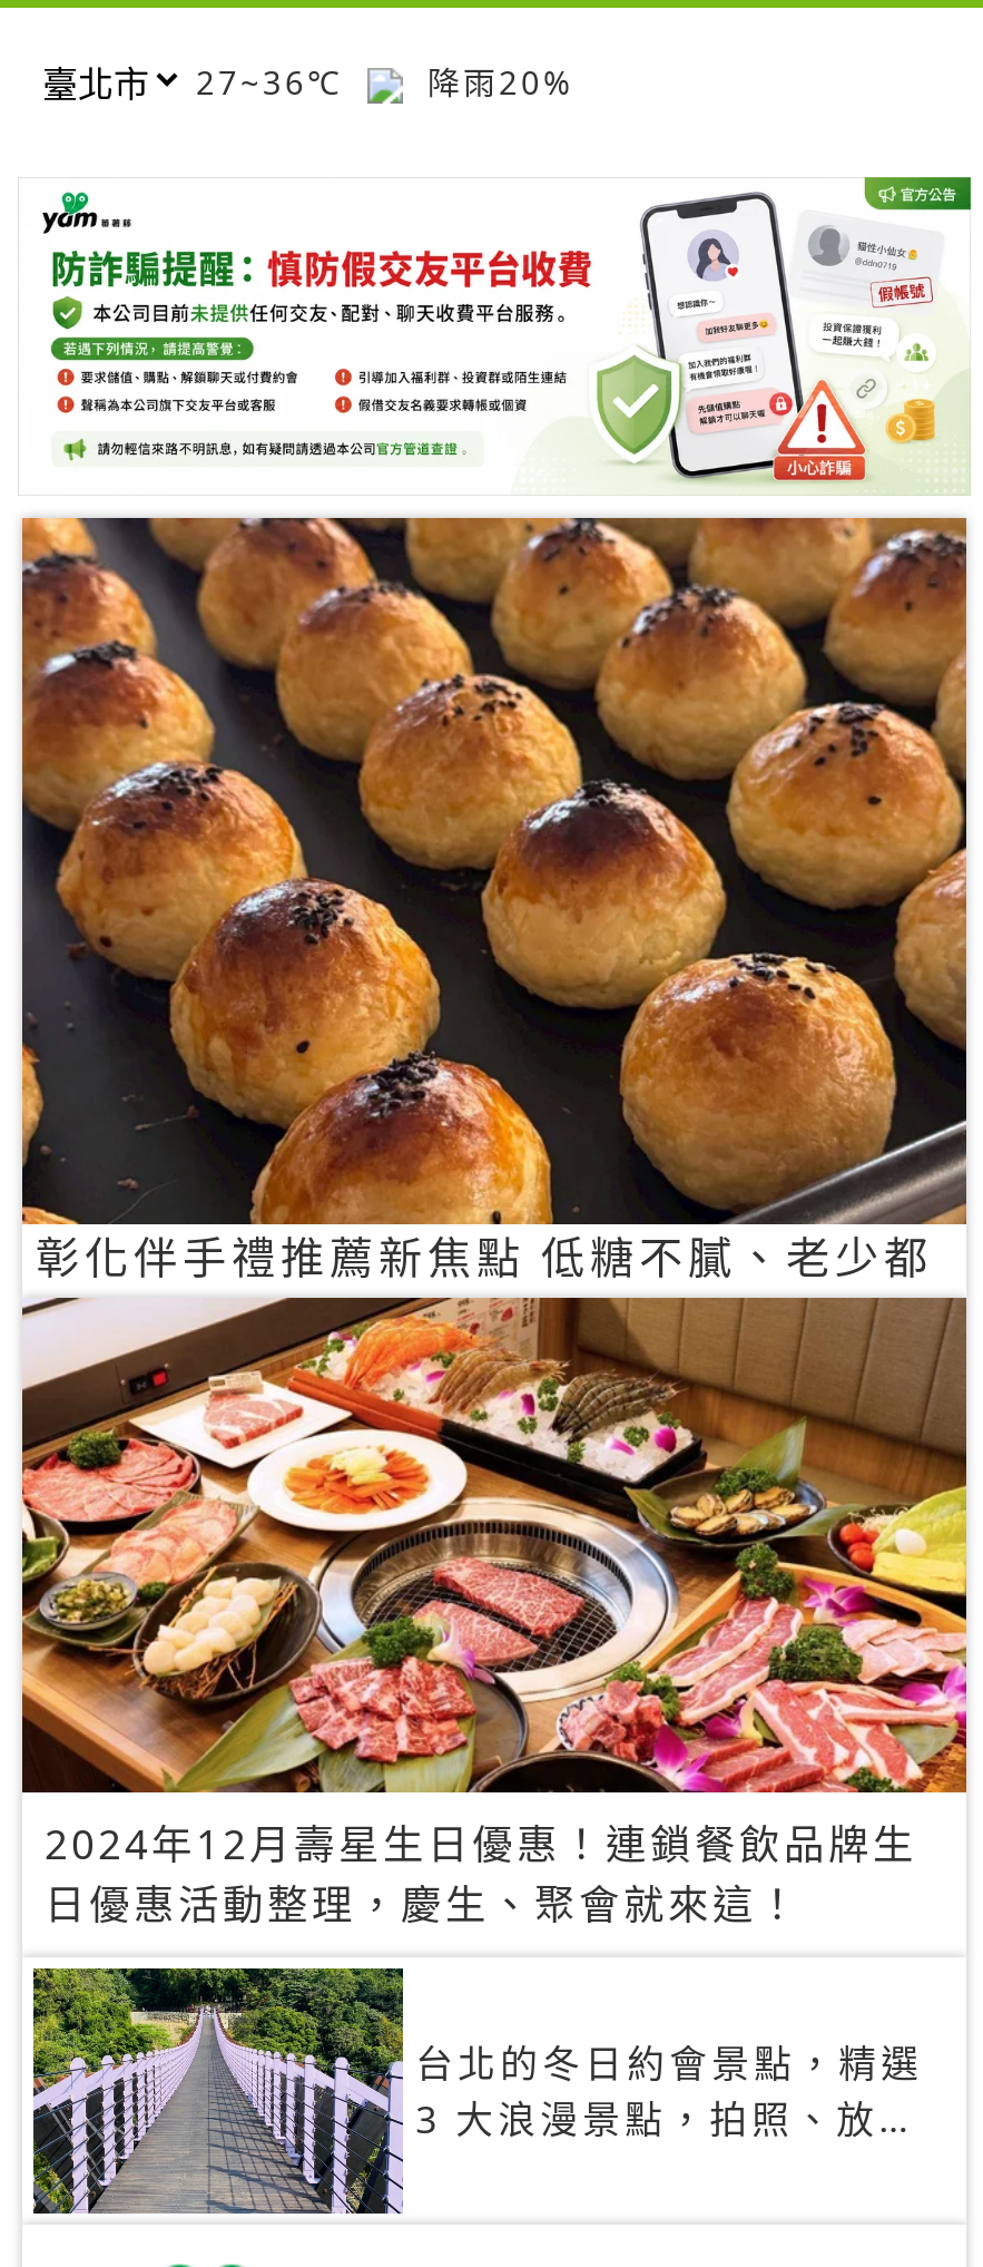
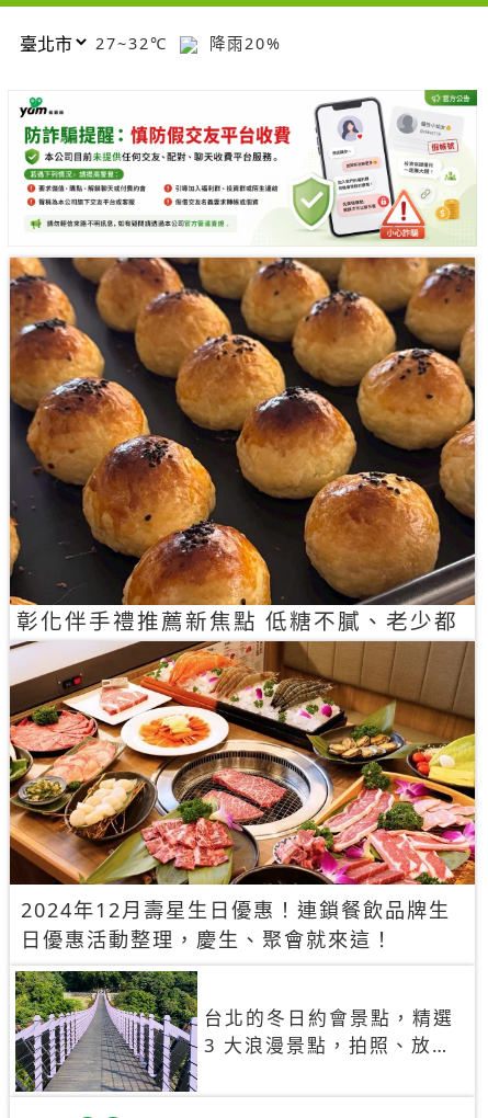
[196,60,574,102] 27~36℃ 降雨20% -> [95,32,282,53] 27~32℃ 降雨20%

